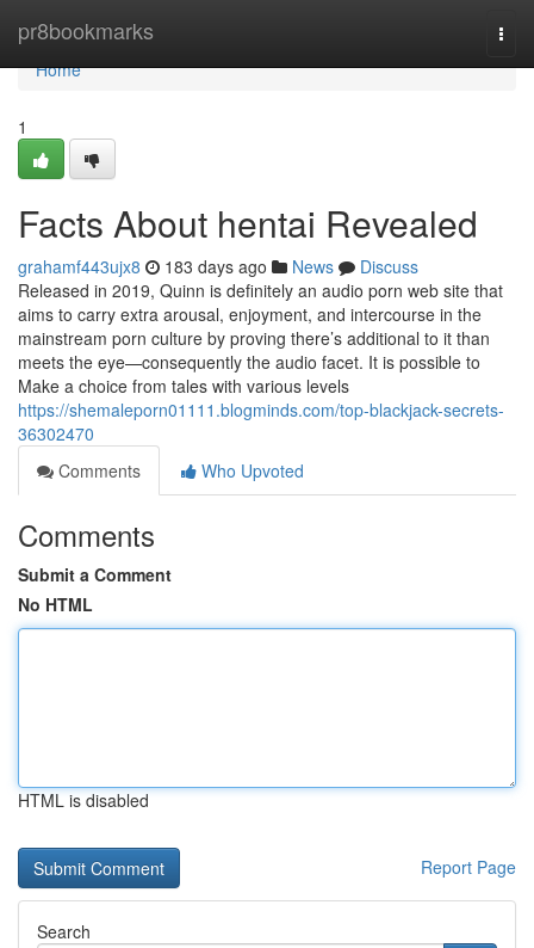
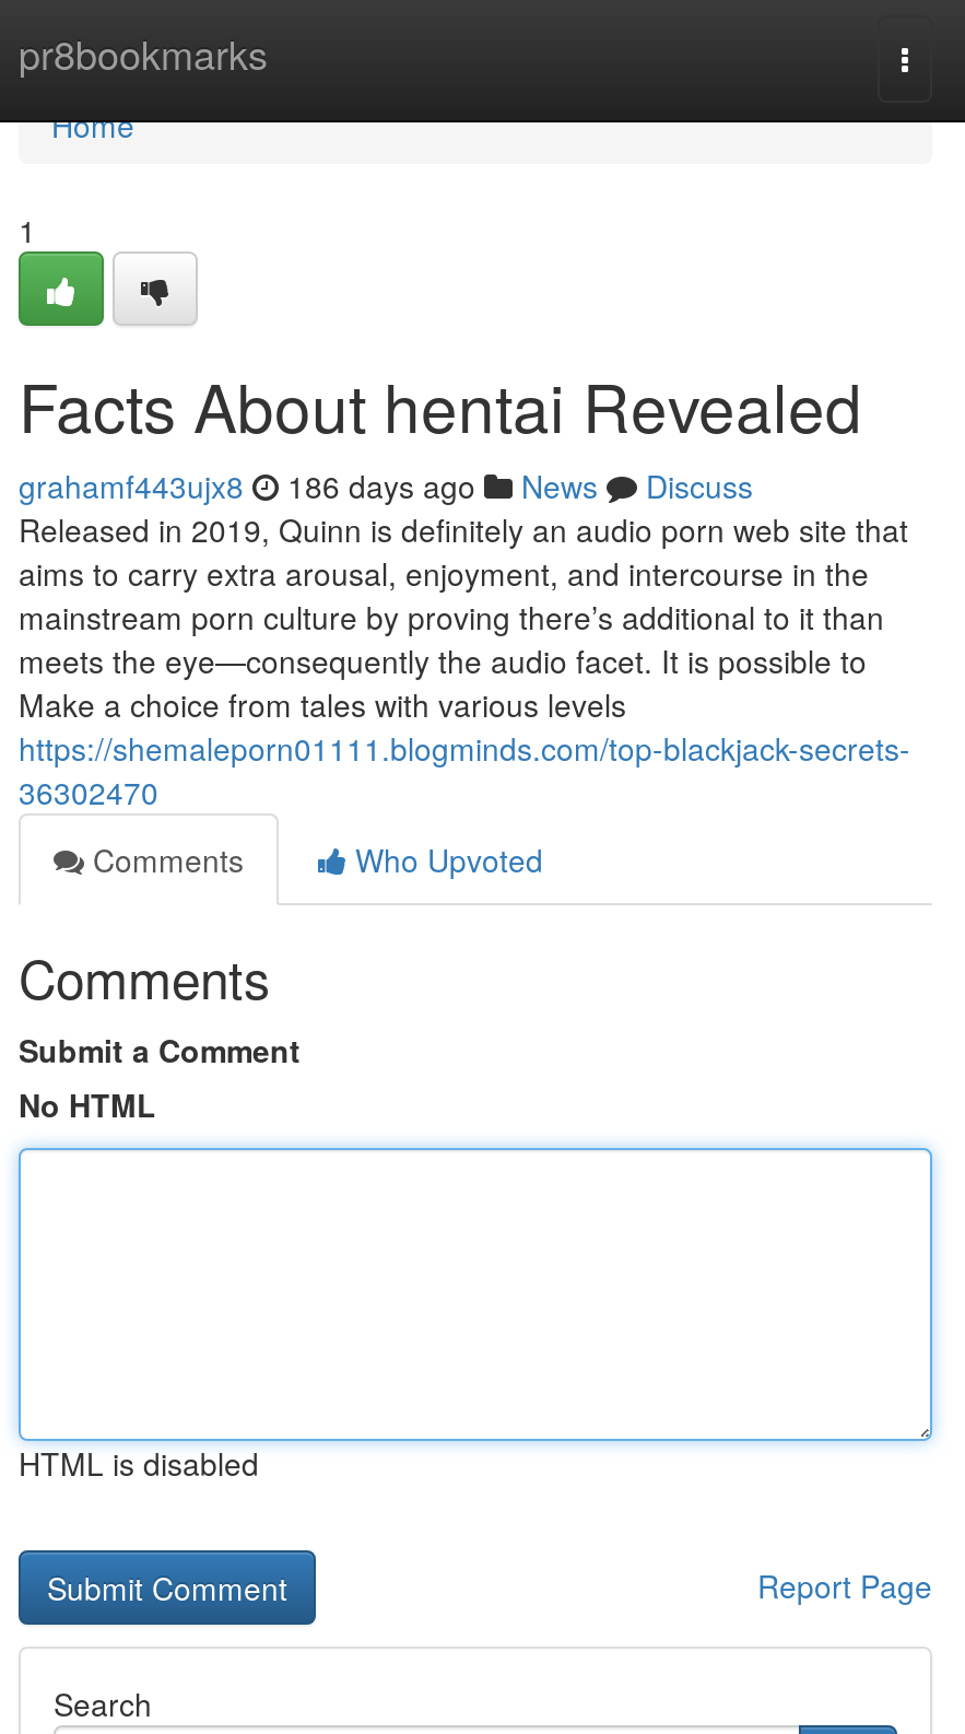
[18,254,418,278] grahamf443ujx8 183 days ago News Discuss -> [19,464,753,507] grahamf443ujx8 186 days ago News Discuss

